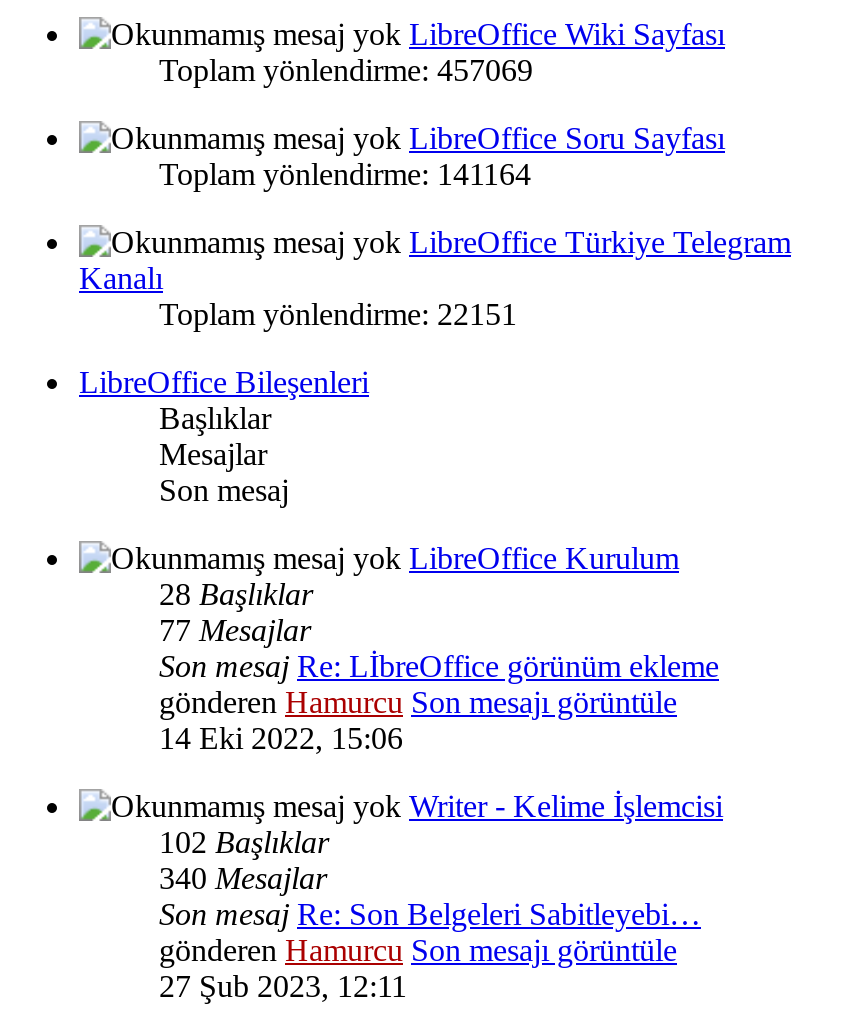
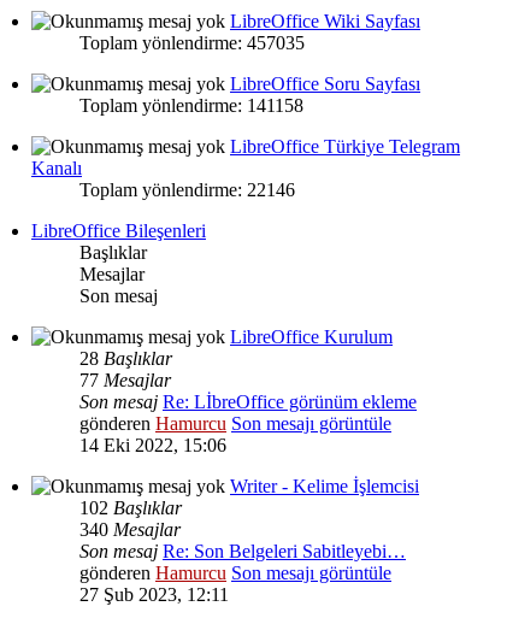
[159,54,533,88] Toplam yönlendirme: 457069 -> [79,33,305,54] Toplam yönlendirme: 457035
[159,158,531,192] Toplam yönlendirme: 141164 -> [79,96,303,116] Toplam yönlendirme: 141158
[159,298,517,332] Toplam yönlendirme: 22151 -> [79,180,295,201] Toplam yönlendirme: 22146

